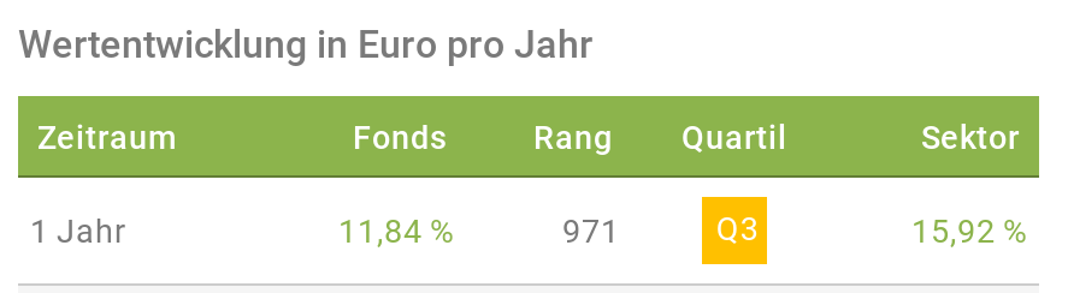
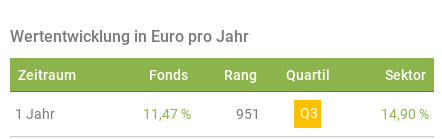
[338,212,454,250] 11,84 % -> [143,106,191,122] 11,47 %
[562,212,620,250] 971 -> [236,106,260,122] 951
[911,212,1027,250] 15,92 % -> [381,106,429,122] 14,90 %

